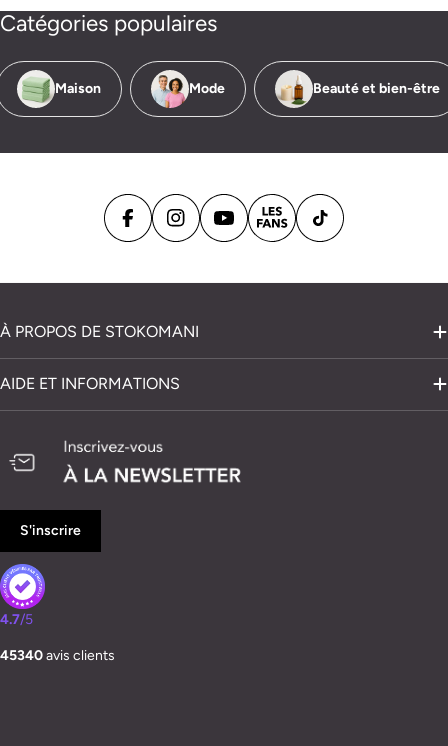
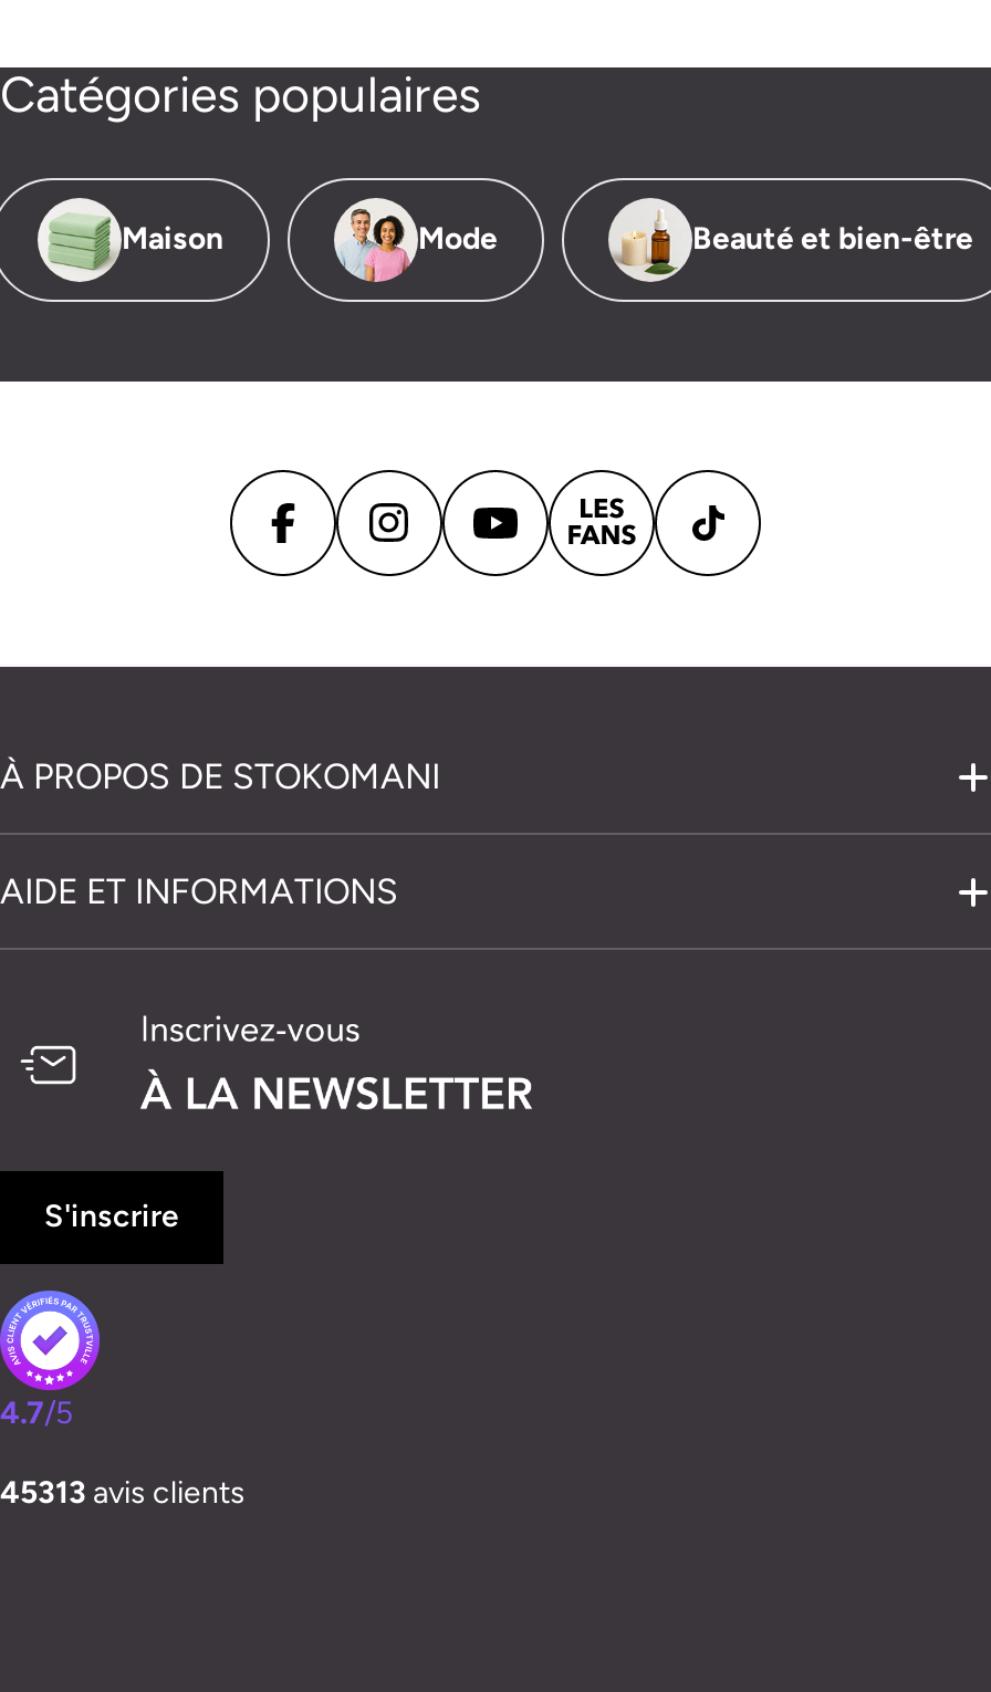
[0,647,115,664] 45340 avis clients -> [0,1473,246,1511] 45313 avis clients

